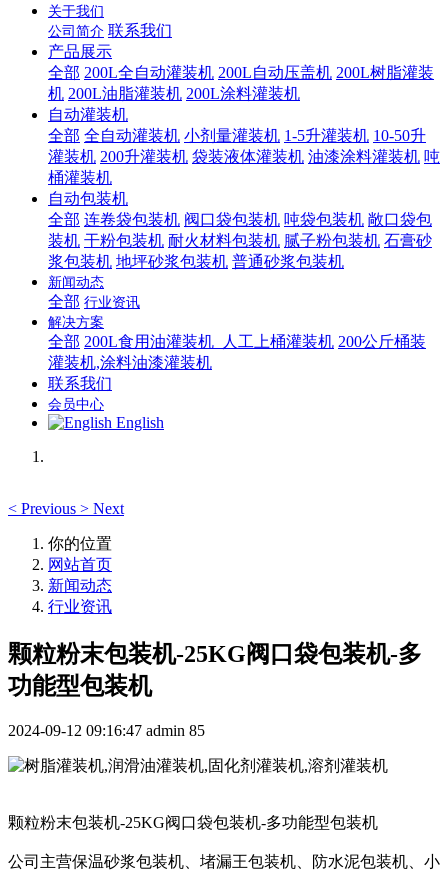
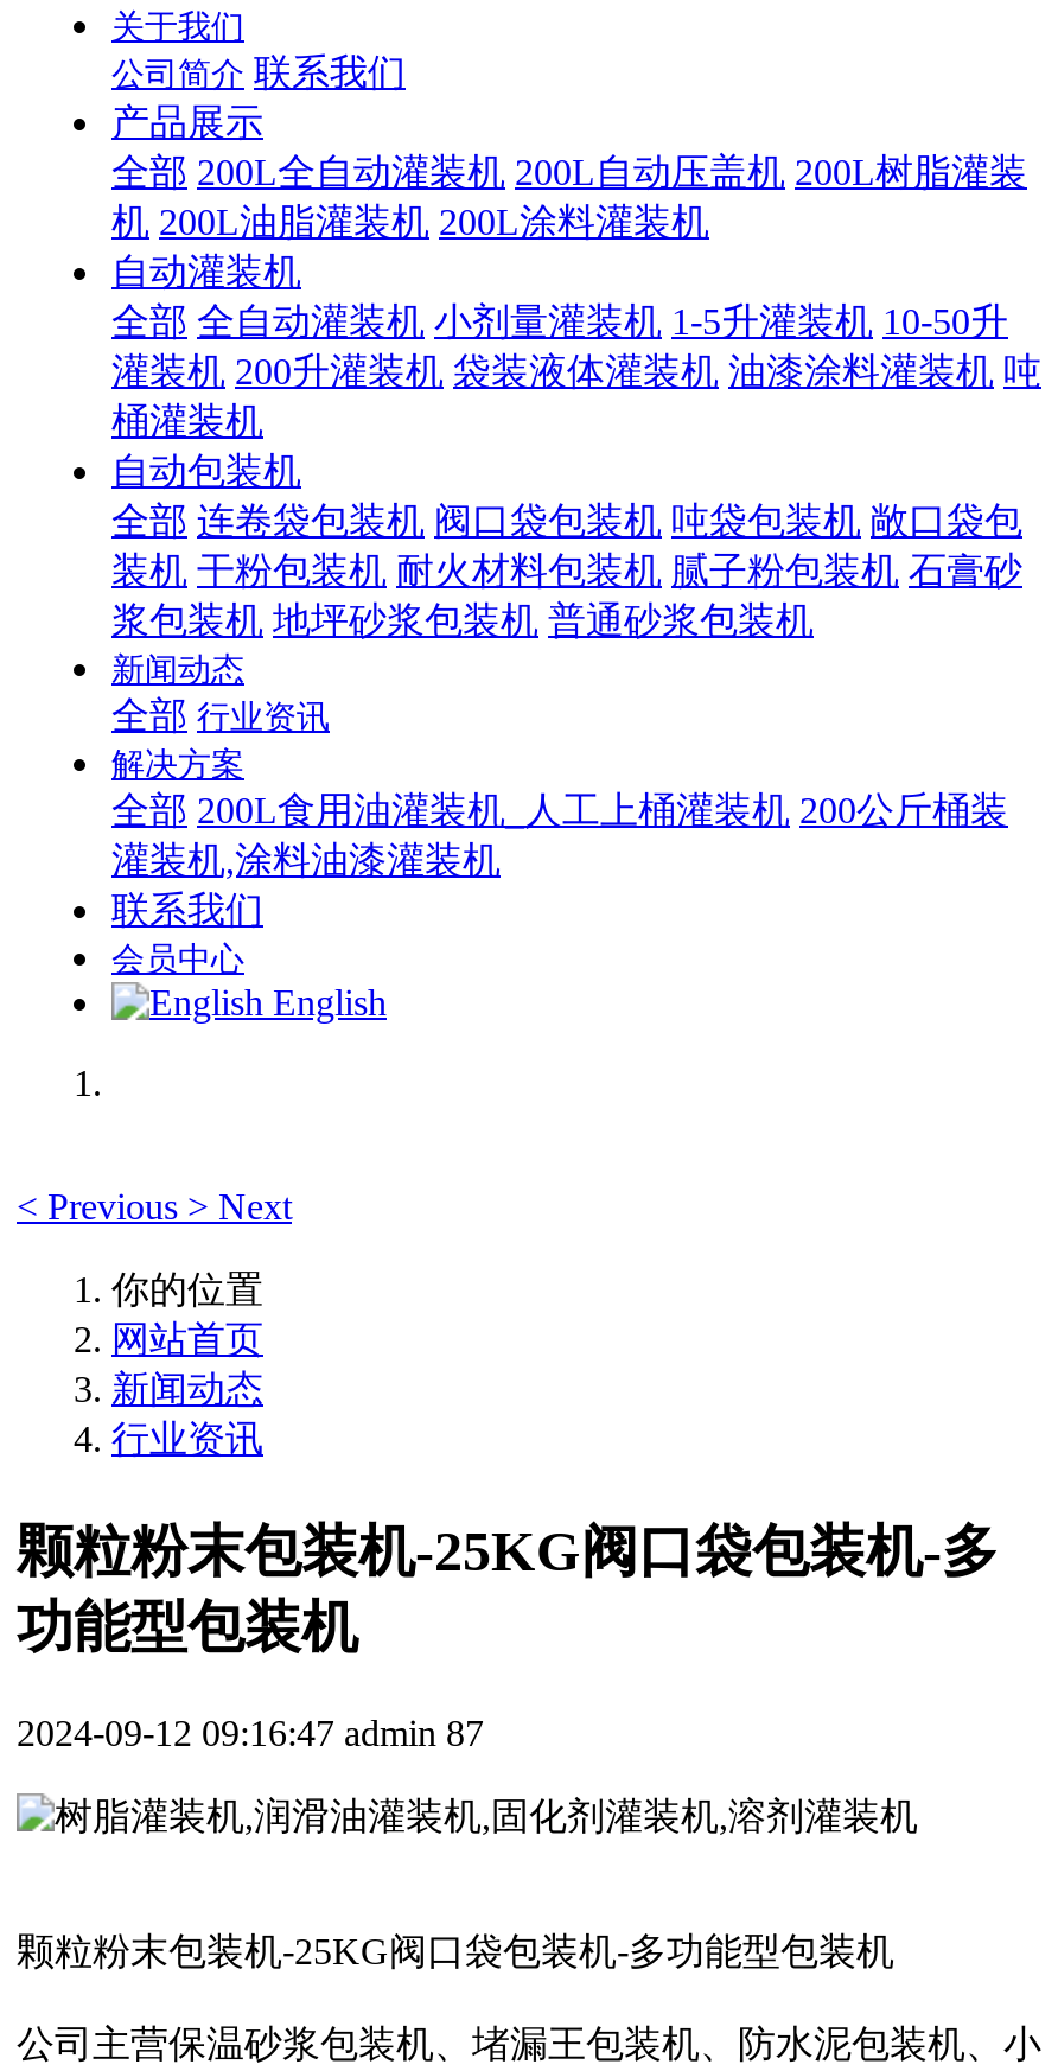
[8,722,205,739] 2024-09-12 09:16:47 admin 85 -> [17,1712,484,1753] 2024-09-12 09:16:47 admin 87

